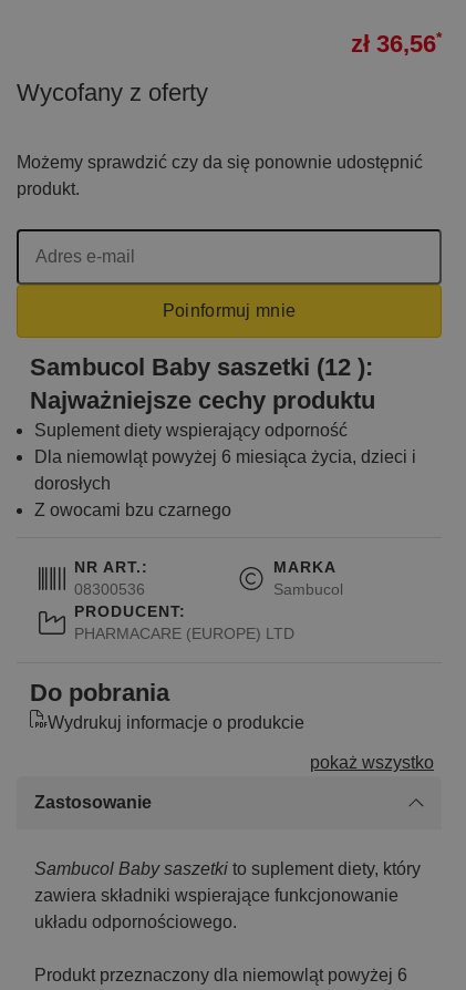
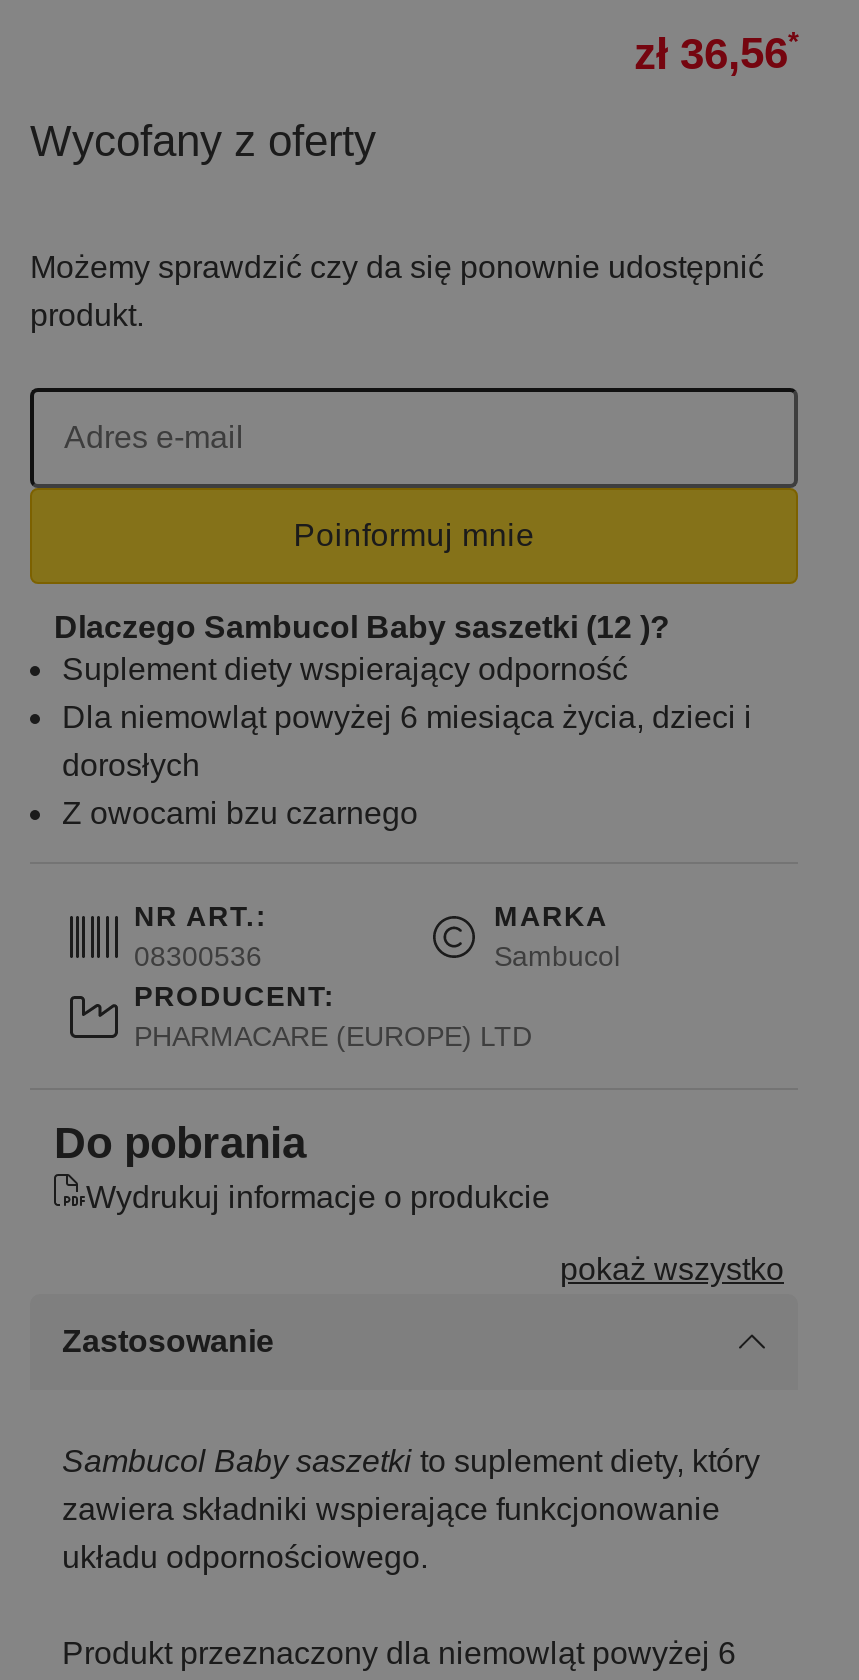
[30,354,375,414] Sambucol Baby saszetki (12 ): | Najważniejsze cechy produktu -> [54,611,670,645] Dlaczego Sambucol Baby saszetki (12 )?

